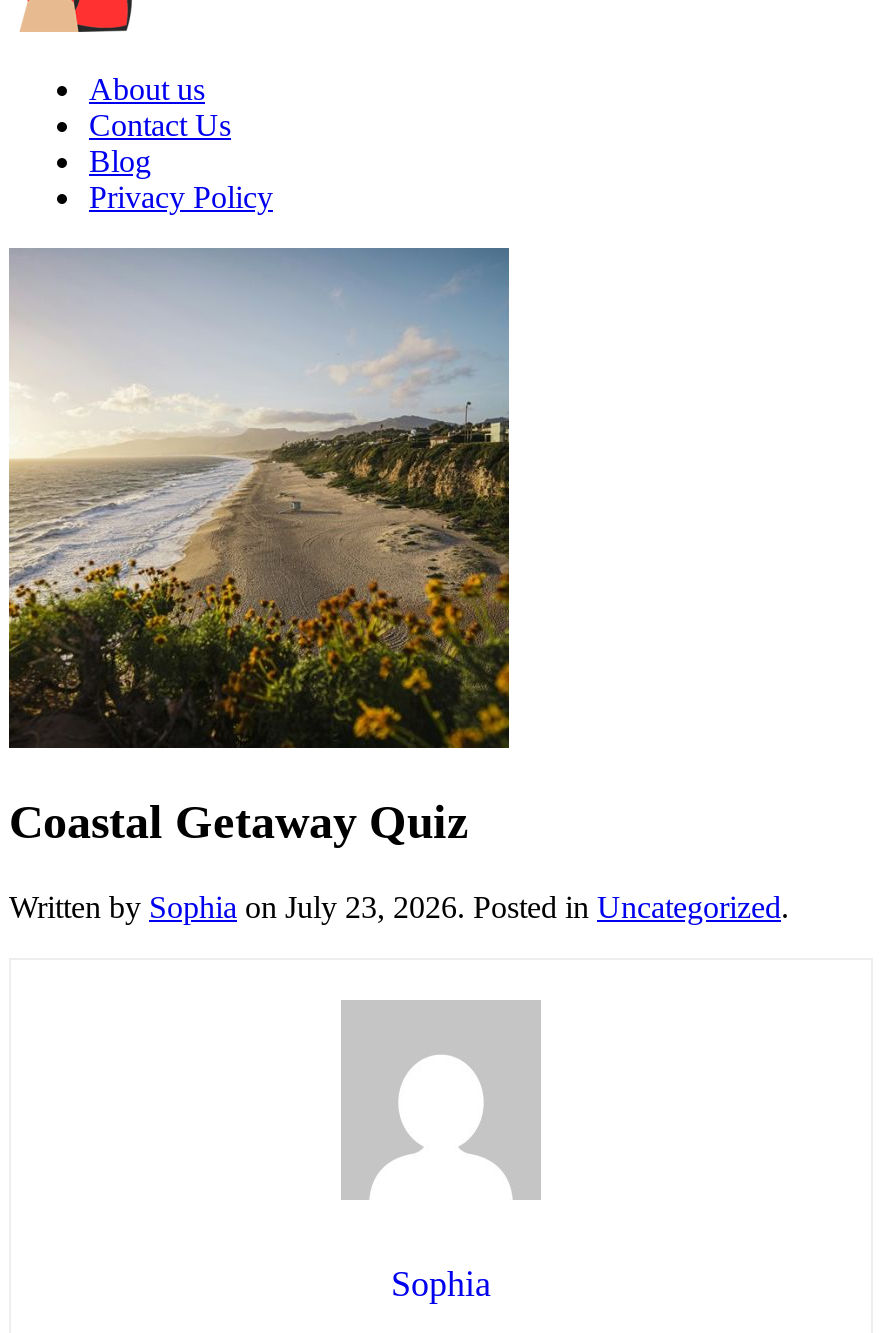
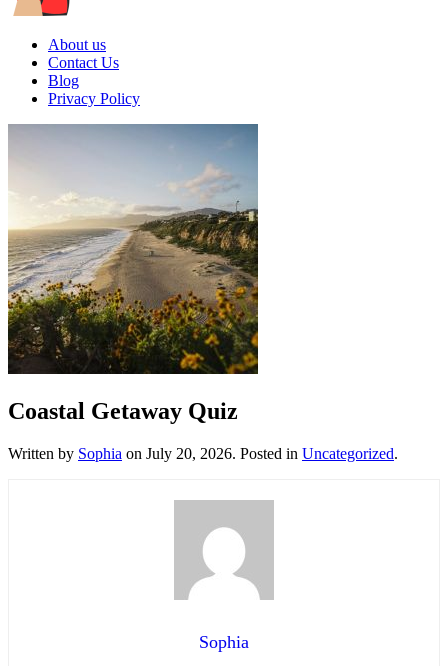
[9,890,789,924] Written by Sophia on July 23, 2026. Posted in Uncategorized. -> [8,445,398,462] Written by Sophia on July 20, 2026. Posted in Uncategorized.

